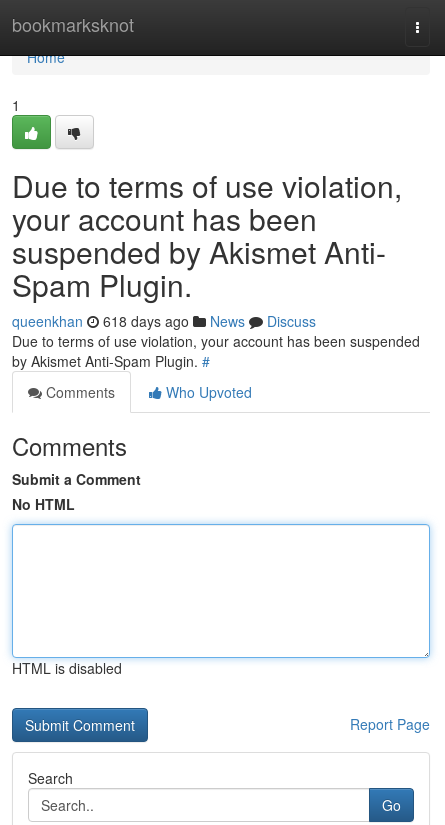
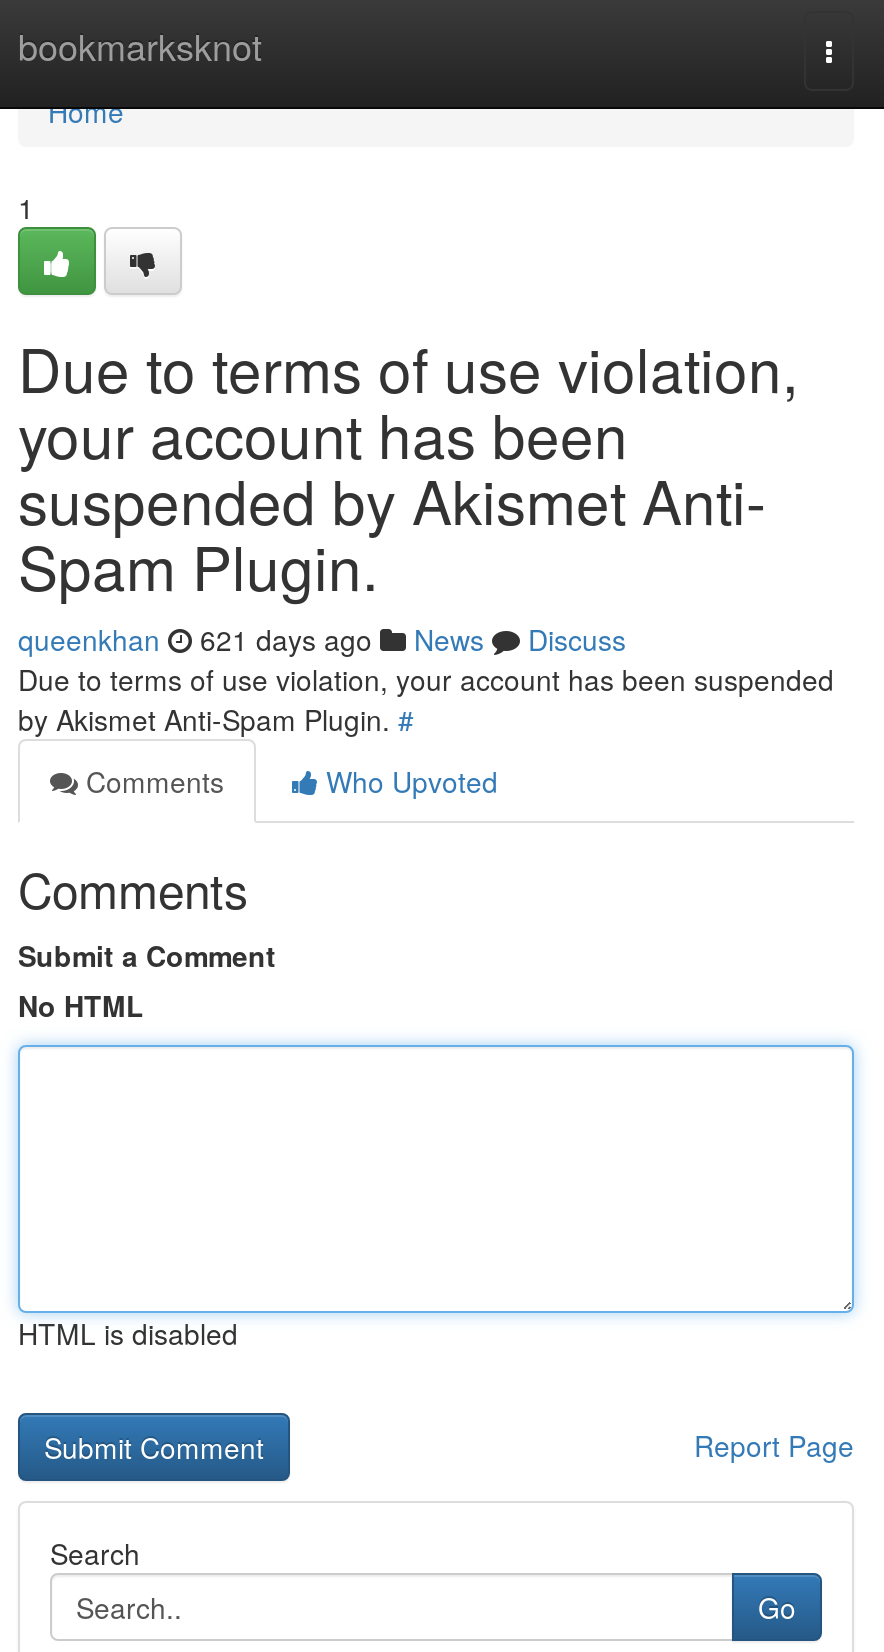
[12,311,316,331] queenkhan 618 days ago News Discuss -> [18,619,626,659] queenkhan 621 days ago News Discuss

